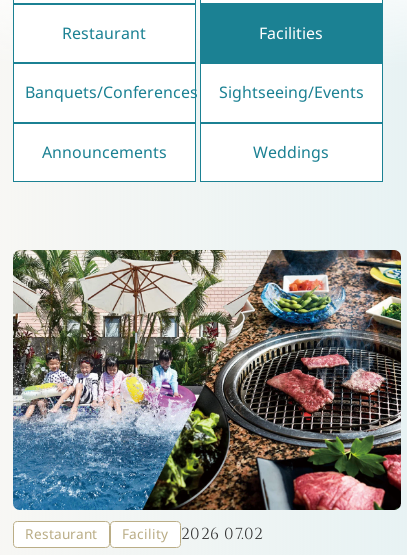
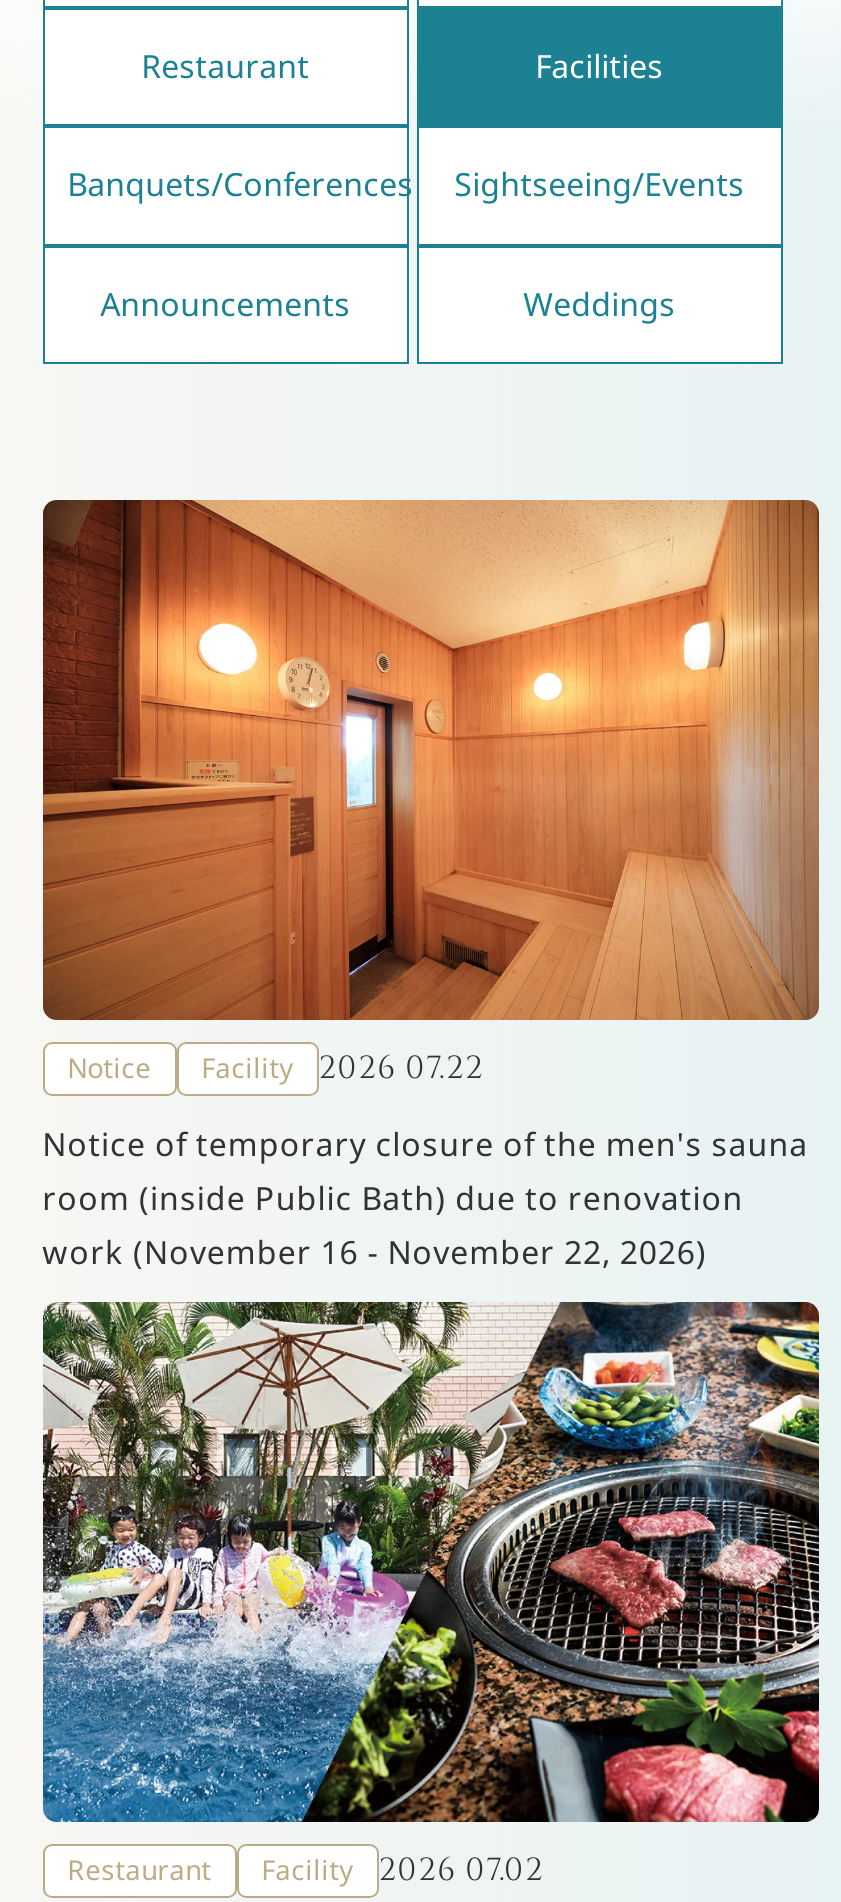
none -> [41,498,821,1274] [image] | Notice | Facility | 2026 07.22 | Notice of temporary closure of the men's sauna | room (inside Public Bath) due to renovation | work (November 16 - November 22, 2026)

